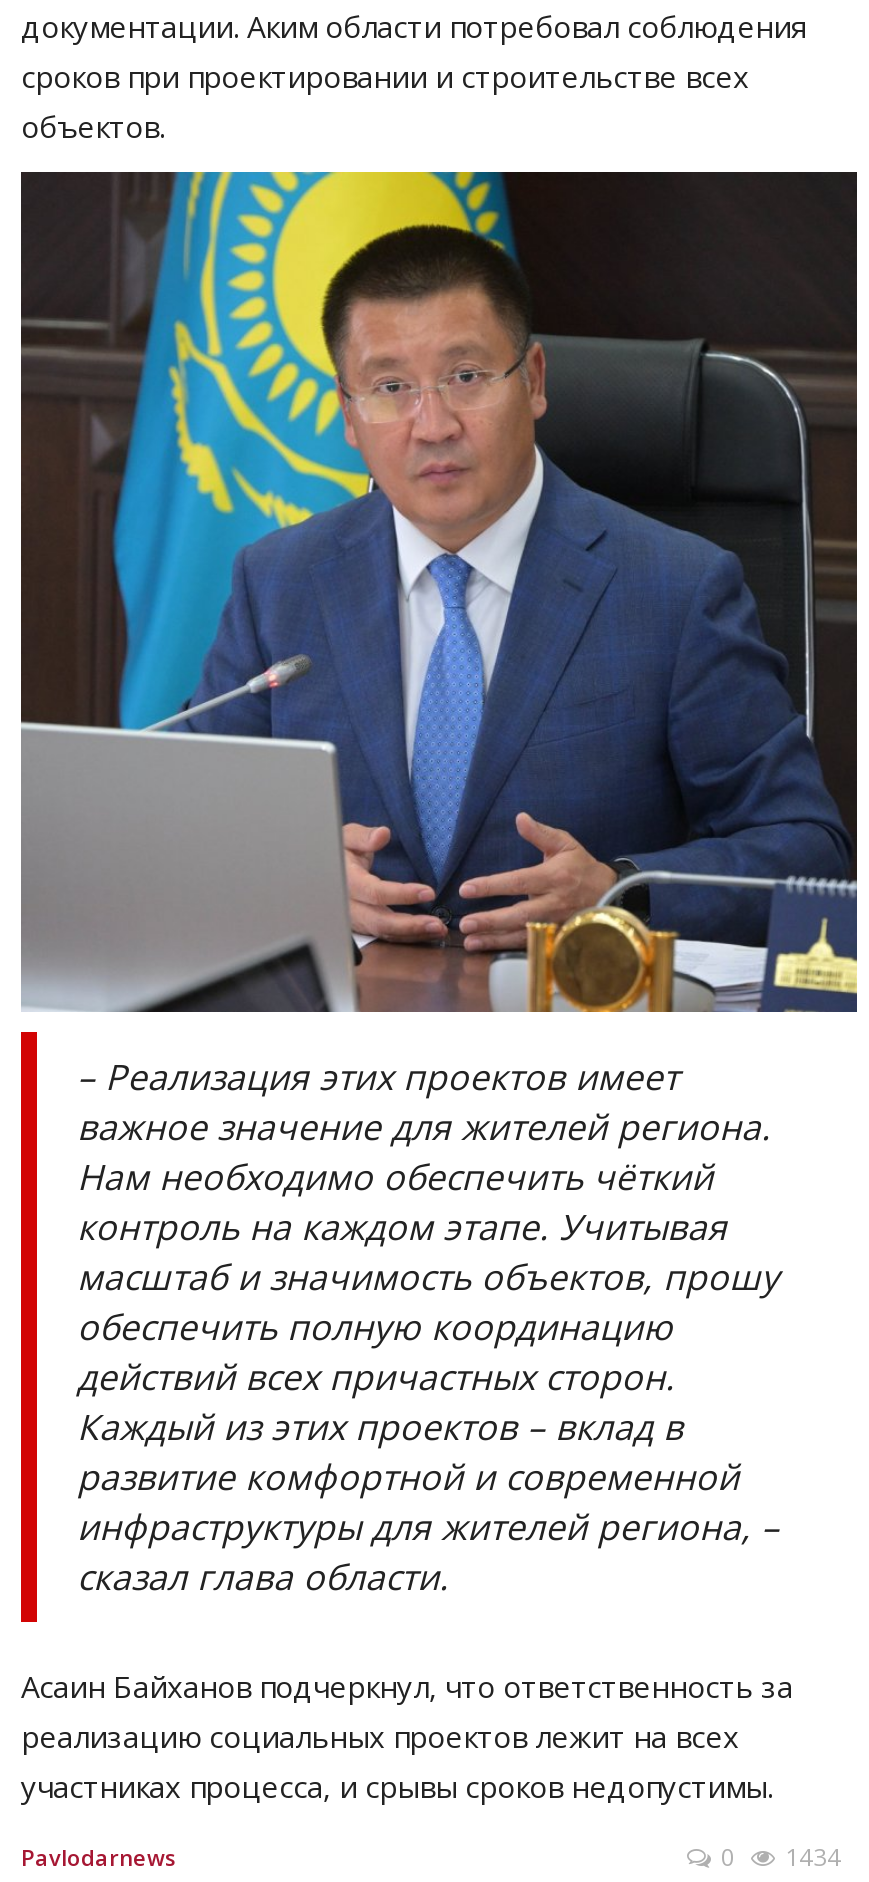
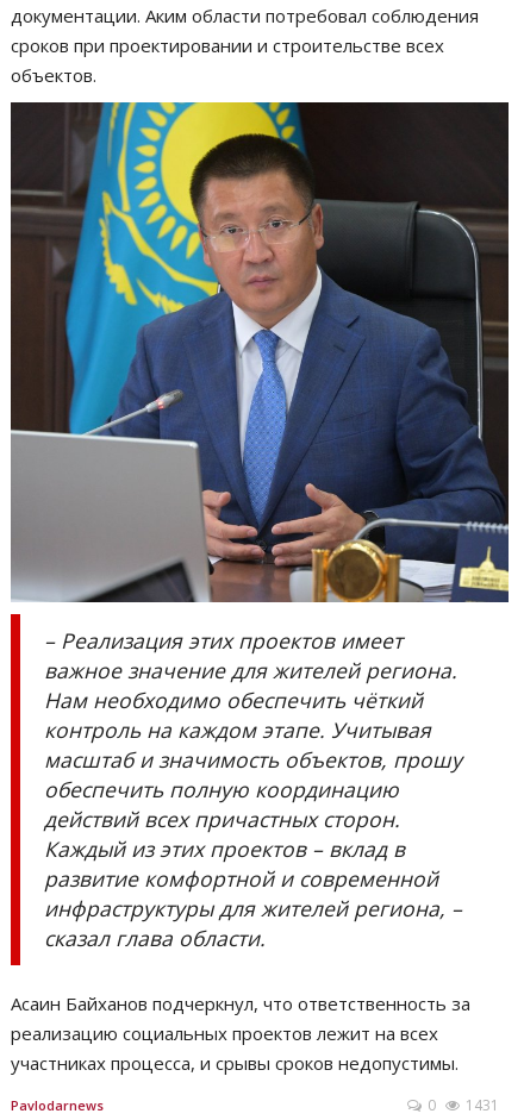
[721,1840,841,1874] 0 1434 -> [428,1095,499,1115] 0 1431

